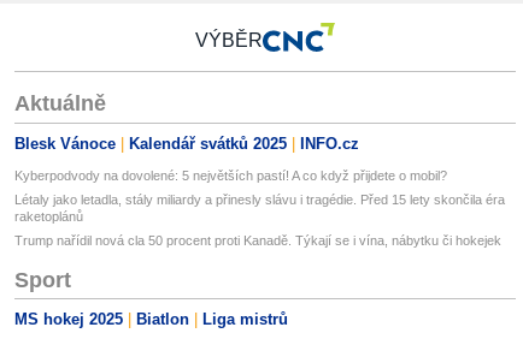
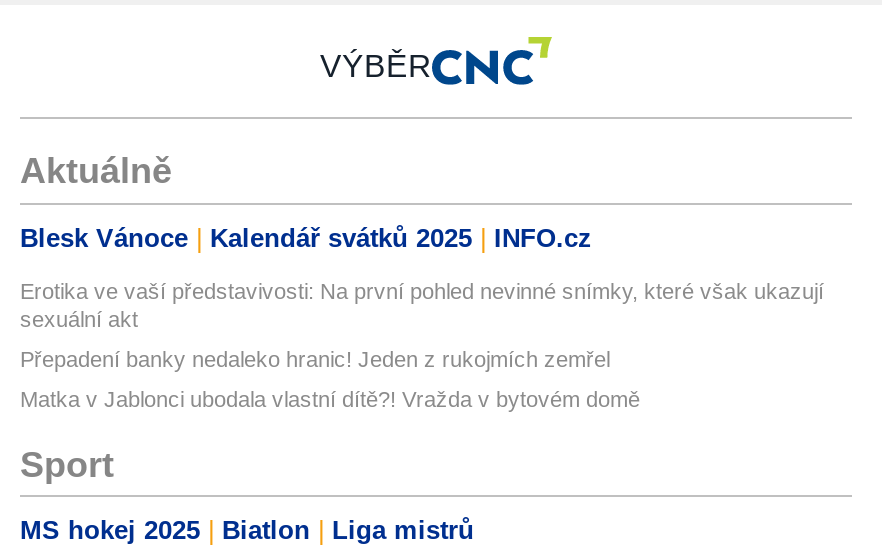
[14,168,447,183] Kyberpodvody na dovolené: 5 největších pastí! A co když přijdete o mobil? -> [20,279,824,331] Erotika ve vaší představivosti: Na první pohled nevinné snímky, které však ukazují | sexuální akt
[14,192,505,223] Létaly jako letadla, stály miliardy a přinesly slávu i tragédie. Před 15 lety skončila éra | raketoplánů -> [20,347,610,371] Přepadení banky nedaleko hranic! Jeden z rukojmích zemřel
[14,233,501,248] Trump nařídil nová cla 50 procent proti Kanadě. Týkají se i vína, nábytku či hokejek -> [20,387,640,411] Matka v Jablonci ubodala vlastní dítě?! Vražda v bytovém domě

